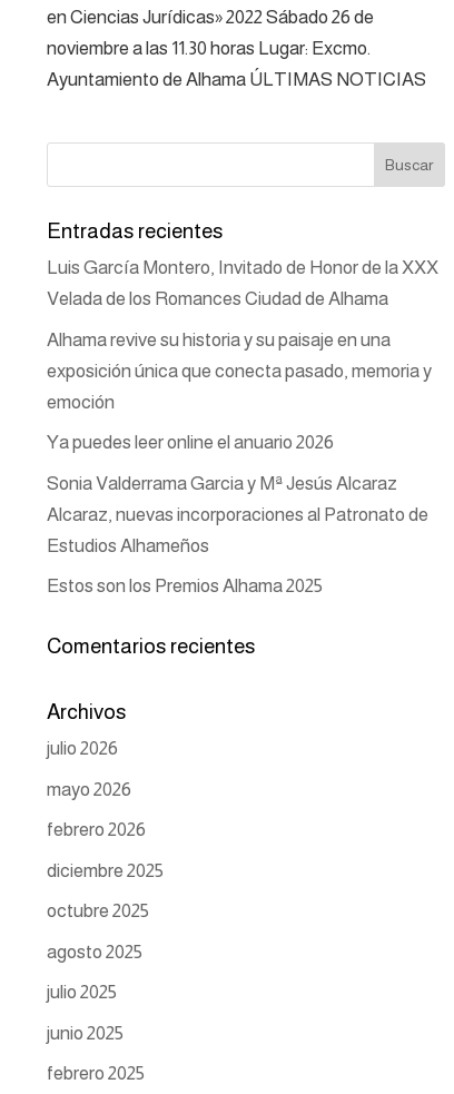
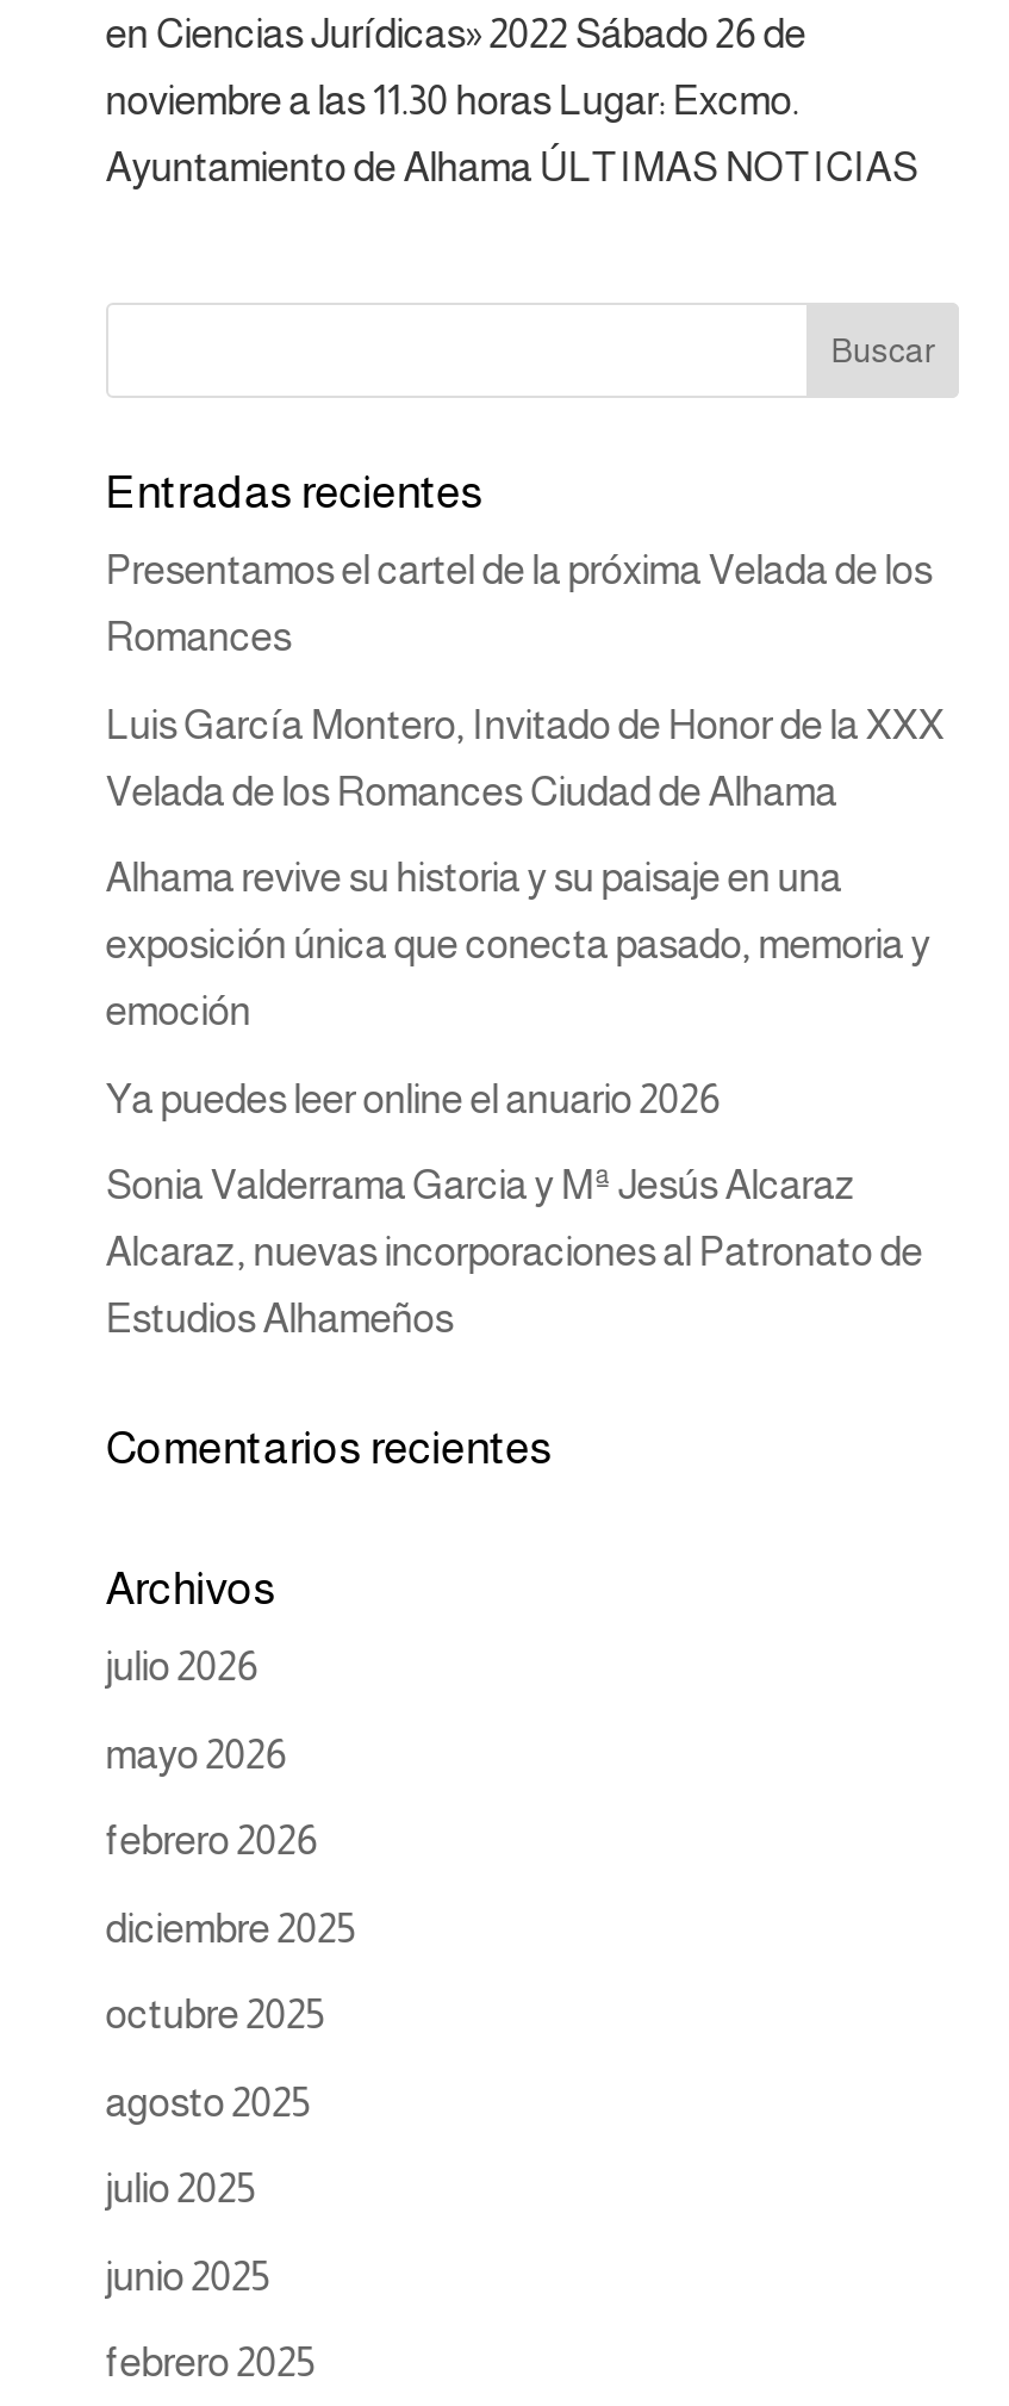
none -> [106,549,932,661] Presentamos el cartel de la próxima Velada de los | Romances
moved [47,258,438,556] -> [106,703,944,1343]: Luis García Montero, Invitado de Honor de la XXX | Velada de los Romances Ciudad de Alhama | Alhama revive su historia y su paisaje en una | ... | Alcaraz, nuevas incorporaciones al Patronato de | Estudios Alhameños
[47,576,322,597] Estos son los Premios Alhama 2025 -> none

